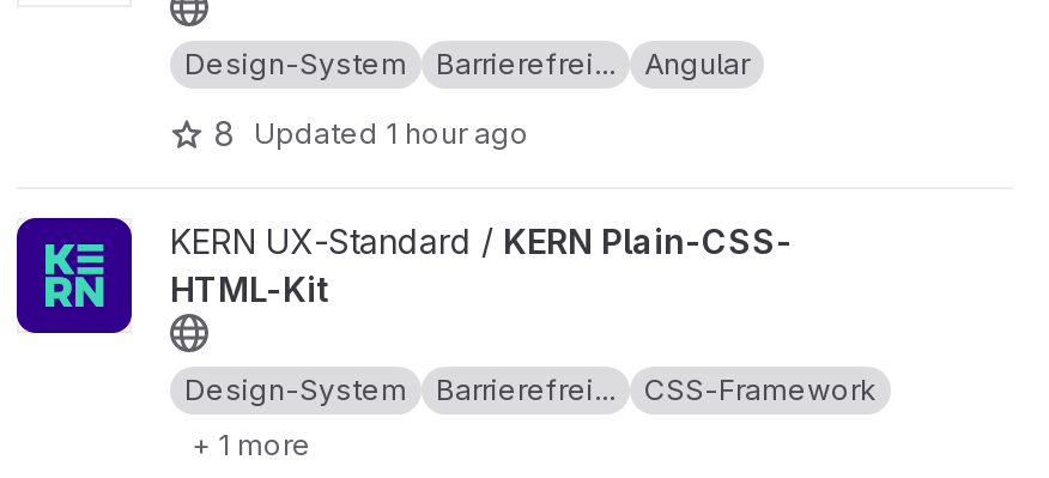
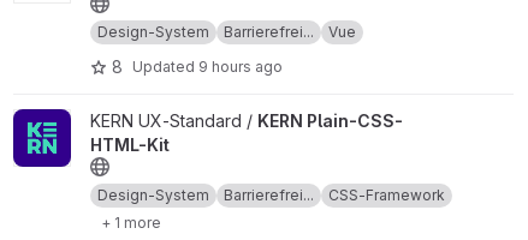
[644,46,750,81] Angular -> [328,23,356,41] Vue
[213,113,529,153] 8 Updated 1 hour ago -> [112,56,283,77] 8 Updated 9 hours ago

